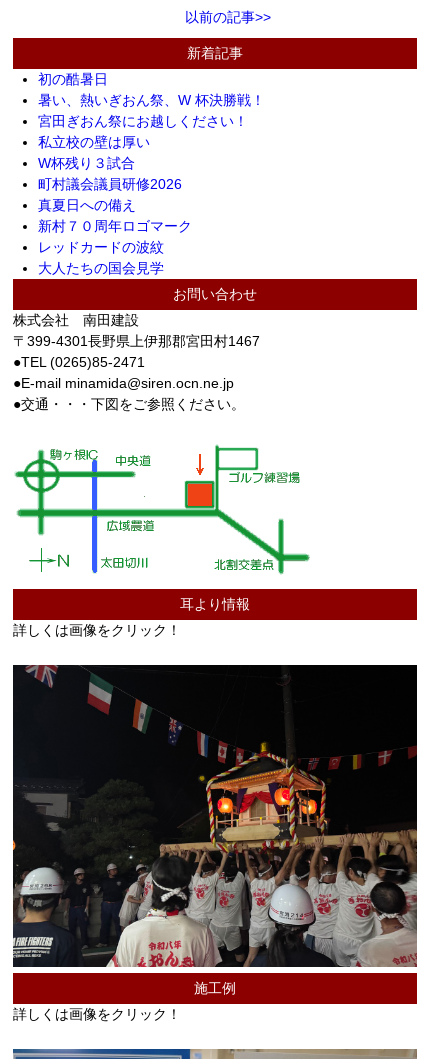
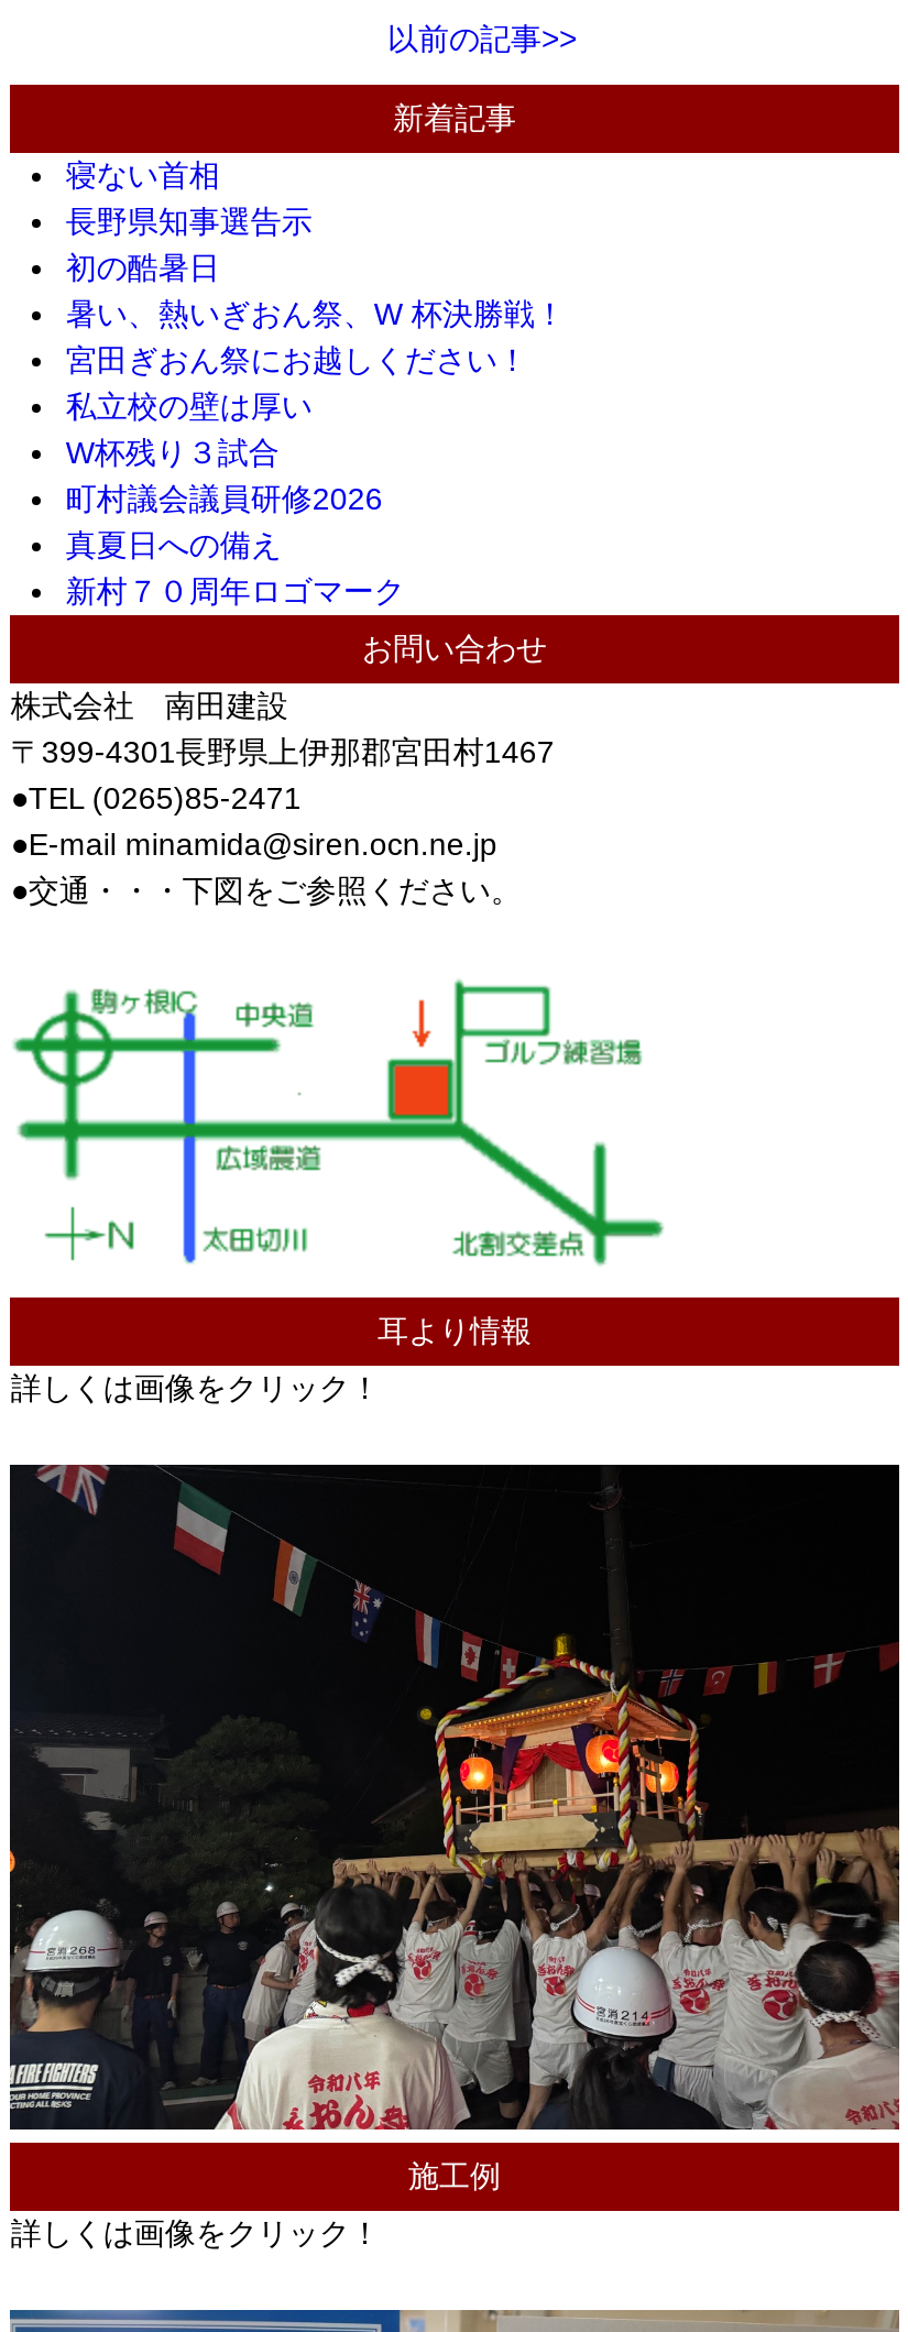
none -> [66,156,343,238] 寝ない首相 | 長野県知事選告示
moved [38,71,279,234] -> [66,249,596,608]: 初の酷暑日 | 暑い、熱いぎおん祭、W 杯決勝戦！ | 宮田ぎおん祭にお越しください！ | 私立校の壁は厚い | W杯残り３試合 | 町村議会議員研修2026 | 真夏日への備え | 新村７０周年ロゴマーク
[38,239,178,276] レッドカードの波紋 | 大人たちの国会見学 -> none

